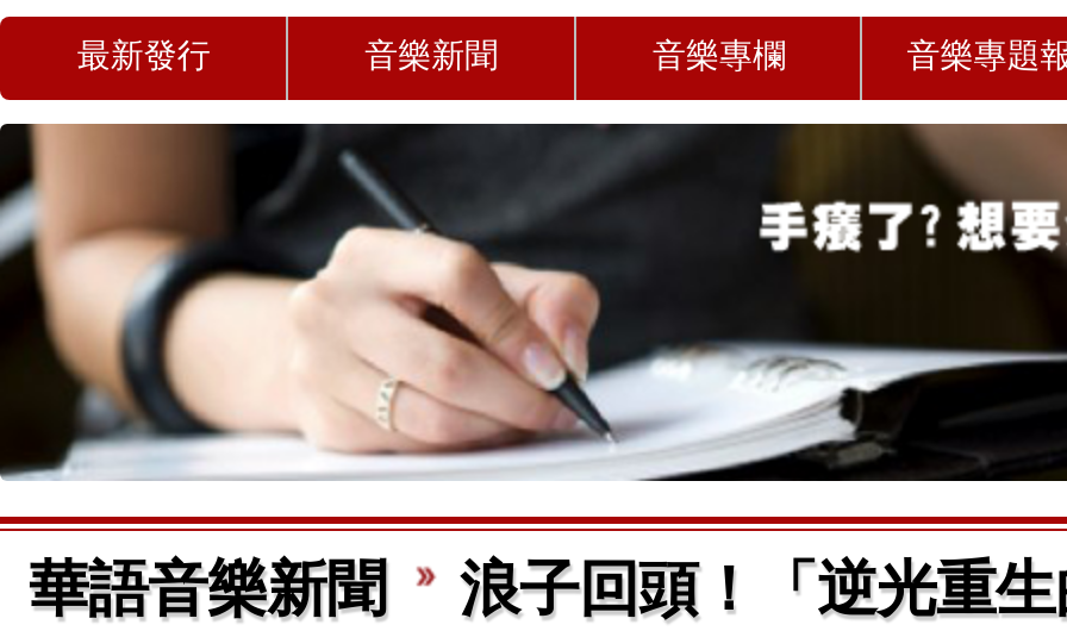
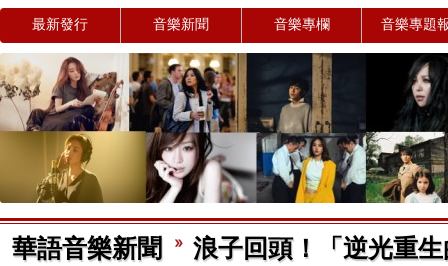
[7,121,1060,483] [image] -> [3,52,445,204] [image]

